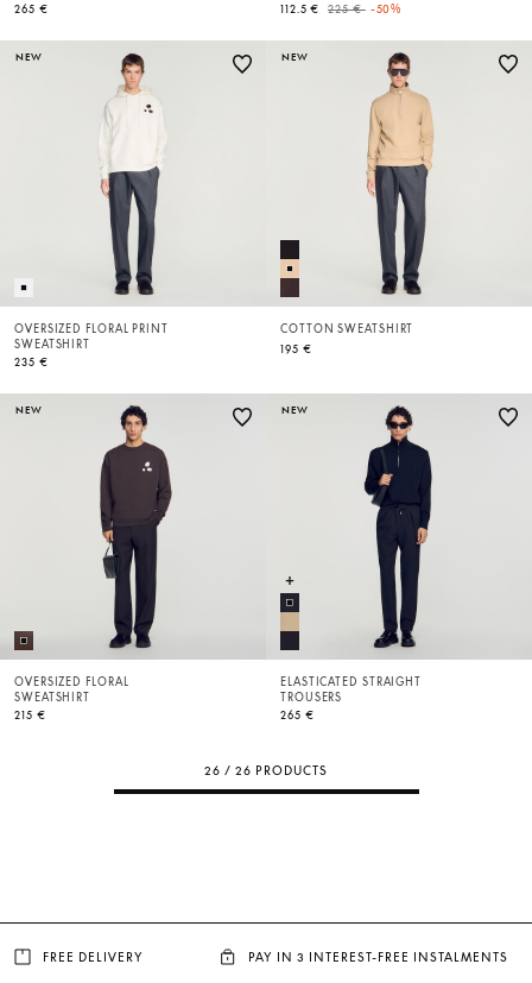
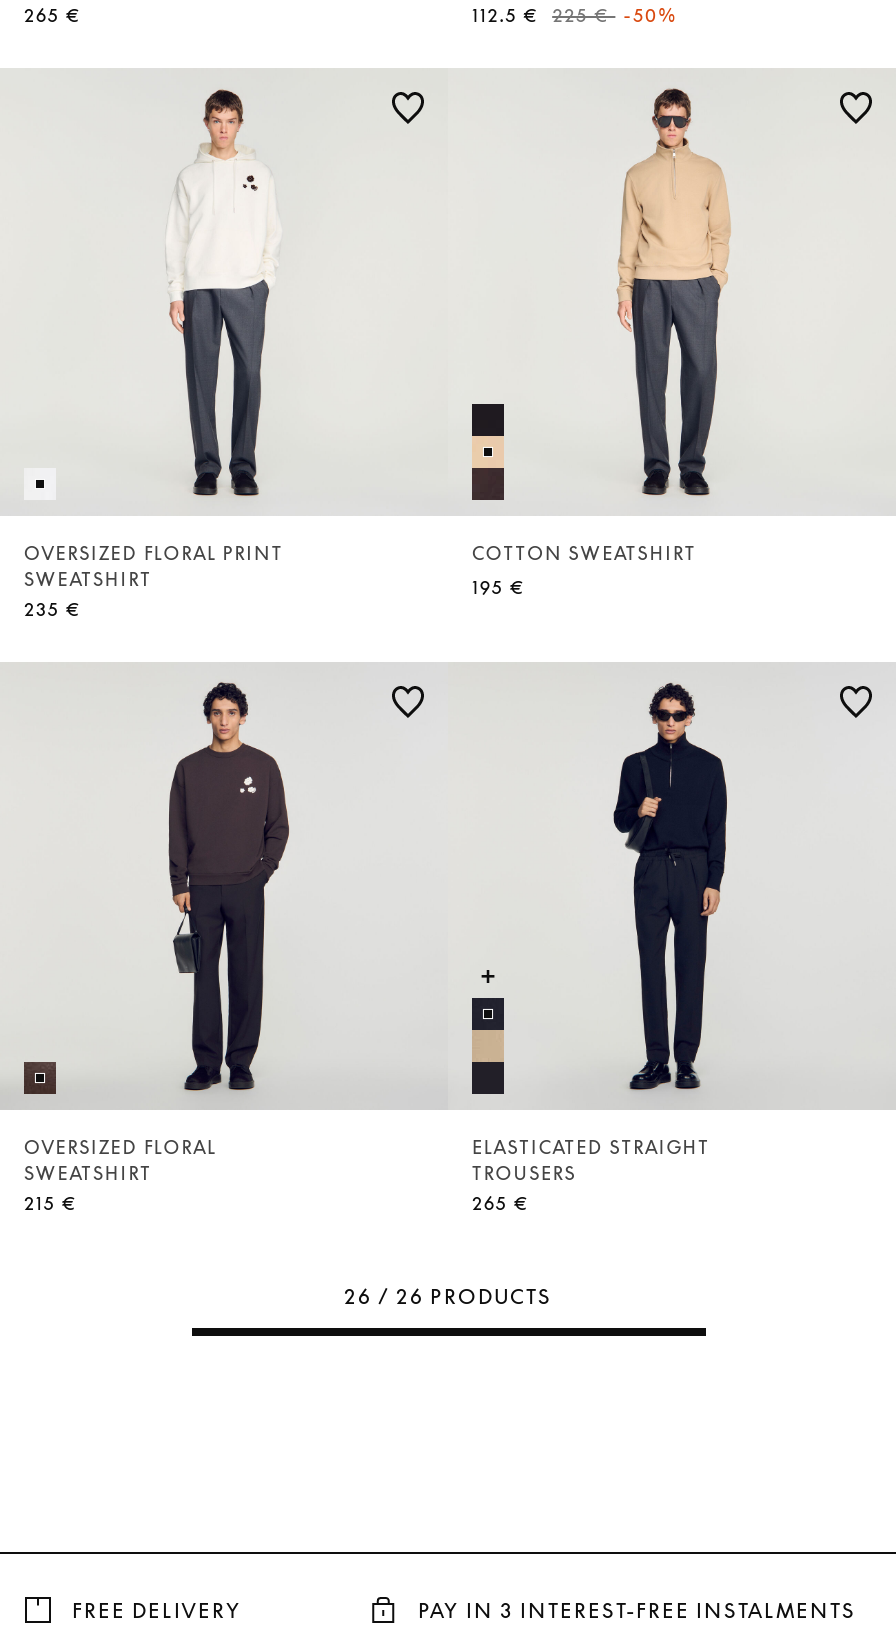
[15,51,42,63] NEW -> none
[281,51,308,63] NEW -> none
[15,404,42,416] NEW -> none
[281,404,308,416] NEW -> none

